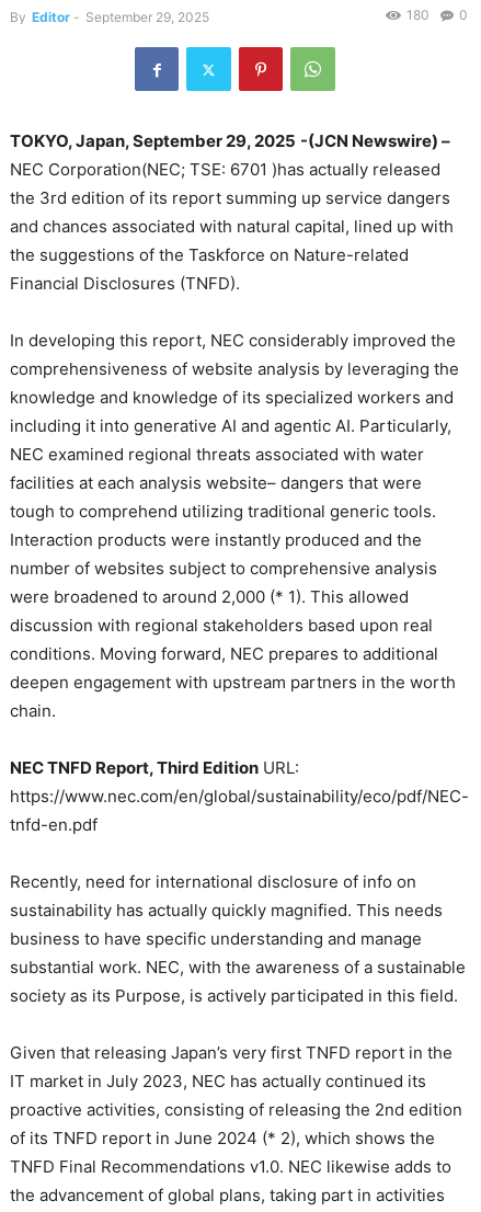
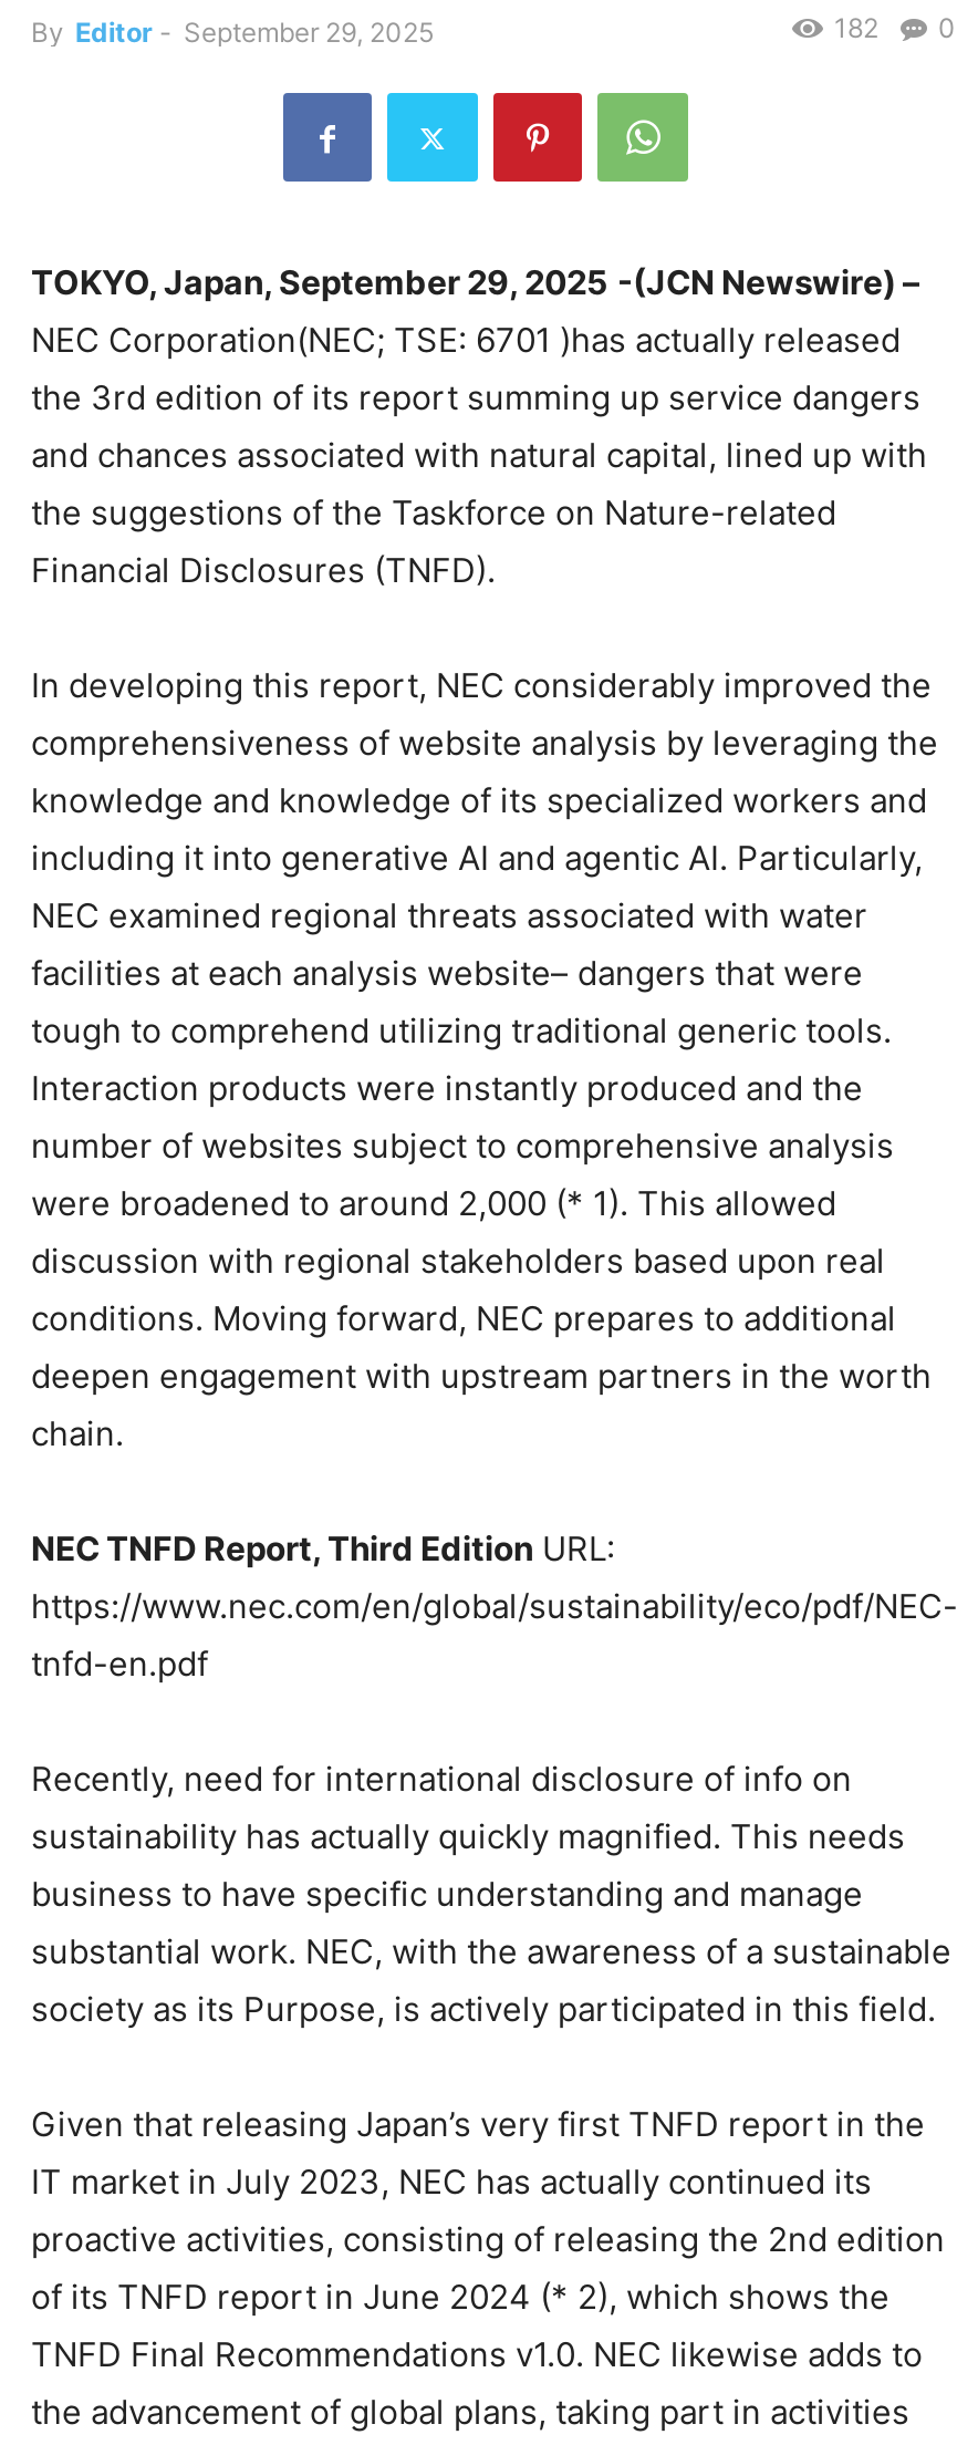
[406,7,468,23] 180 0 -> [834,11,956,44] 182 0

